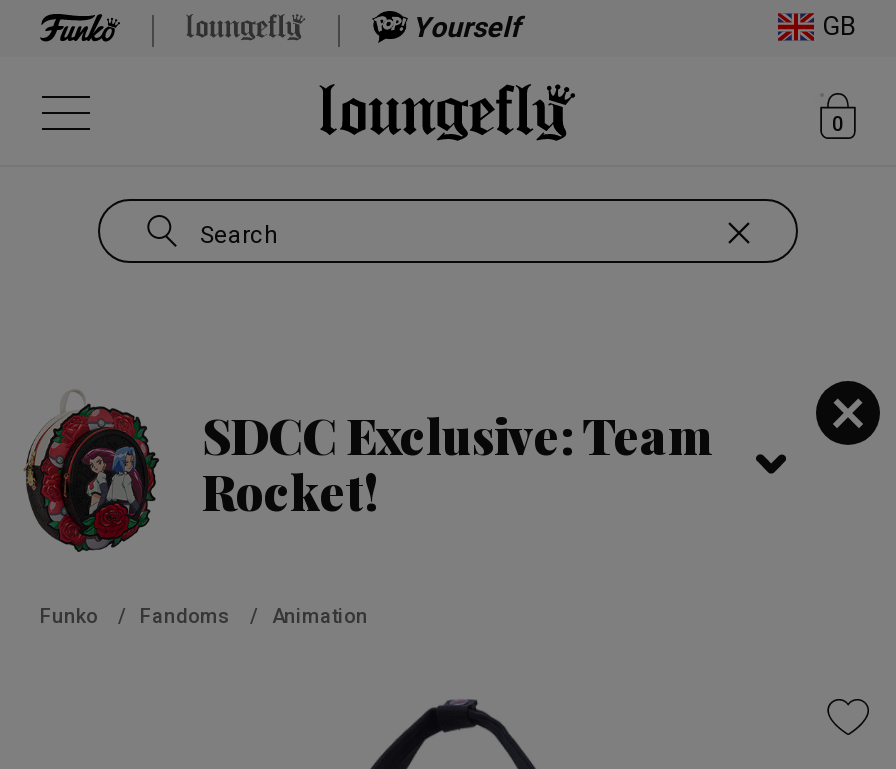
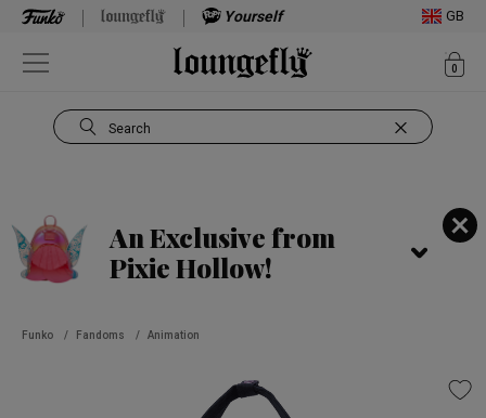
[22,389,712,553] [image] | SDCC Exclusive: Team | Rocket! -> [12,214,335,300] [image] | An Exclusive from | Pixie Hollow!

